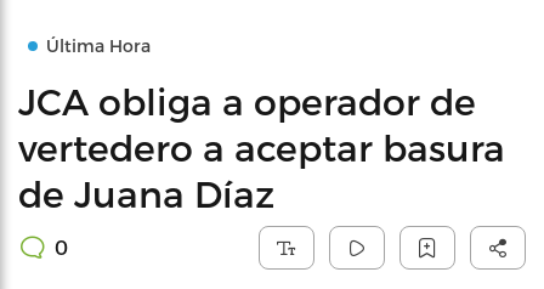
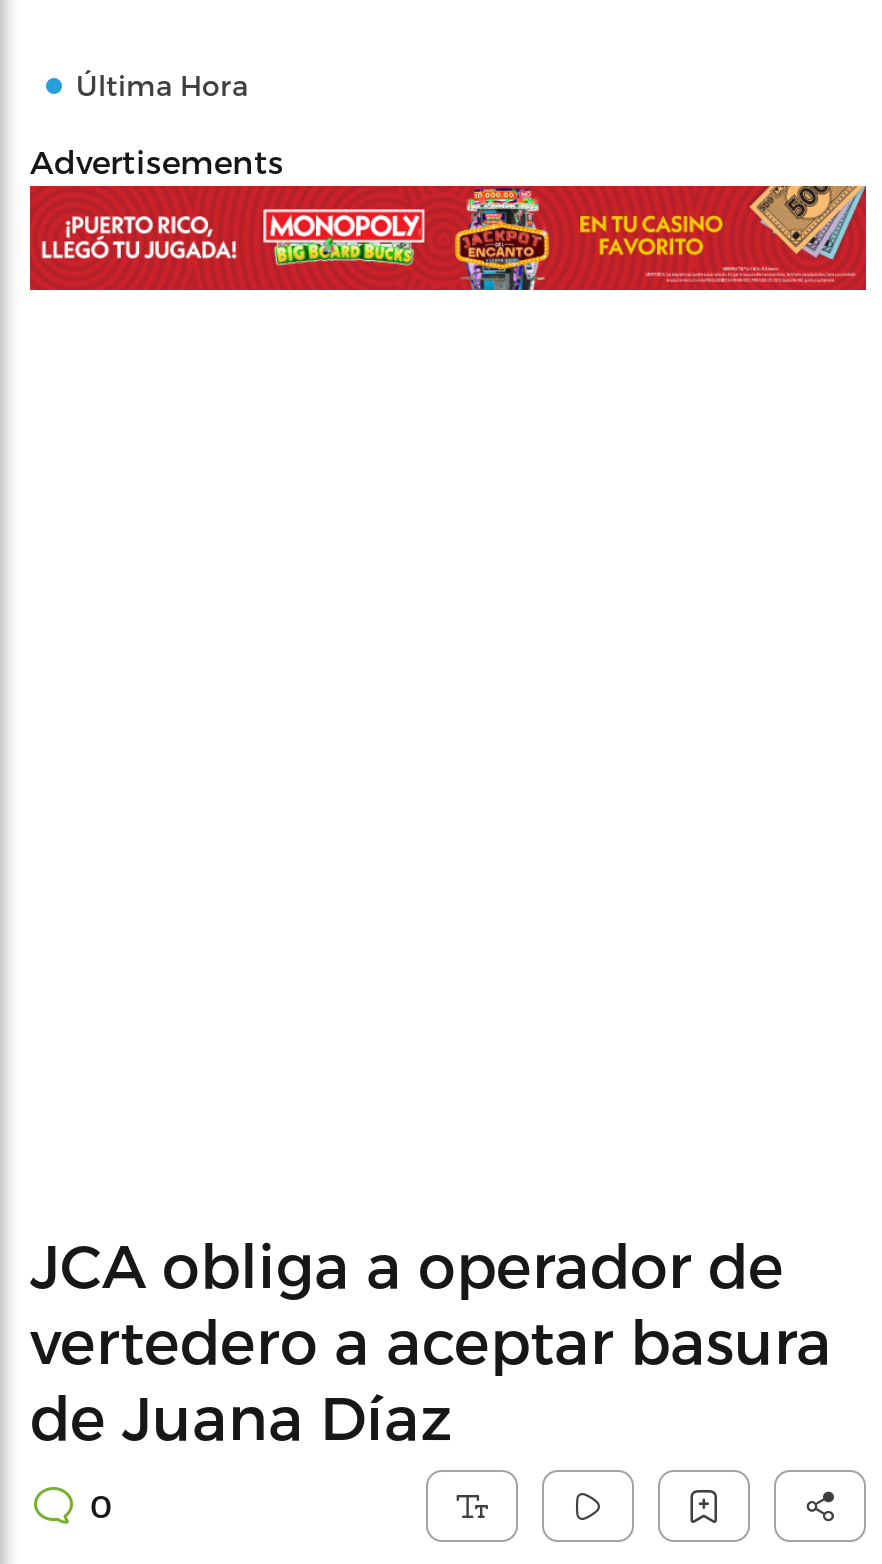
none -> [28,184,868,292] [image]
none -> [30,142,284,180] Advertisements

